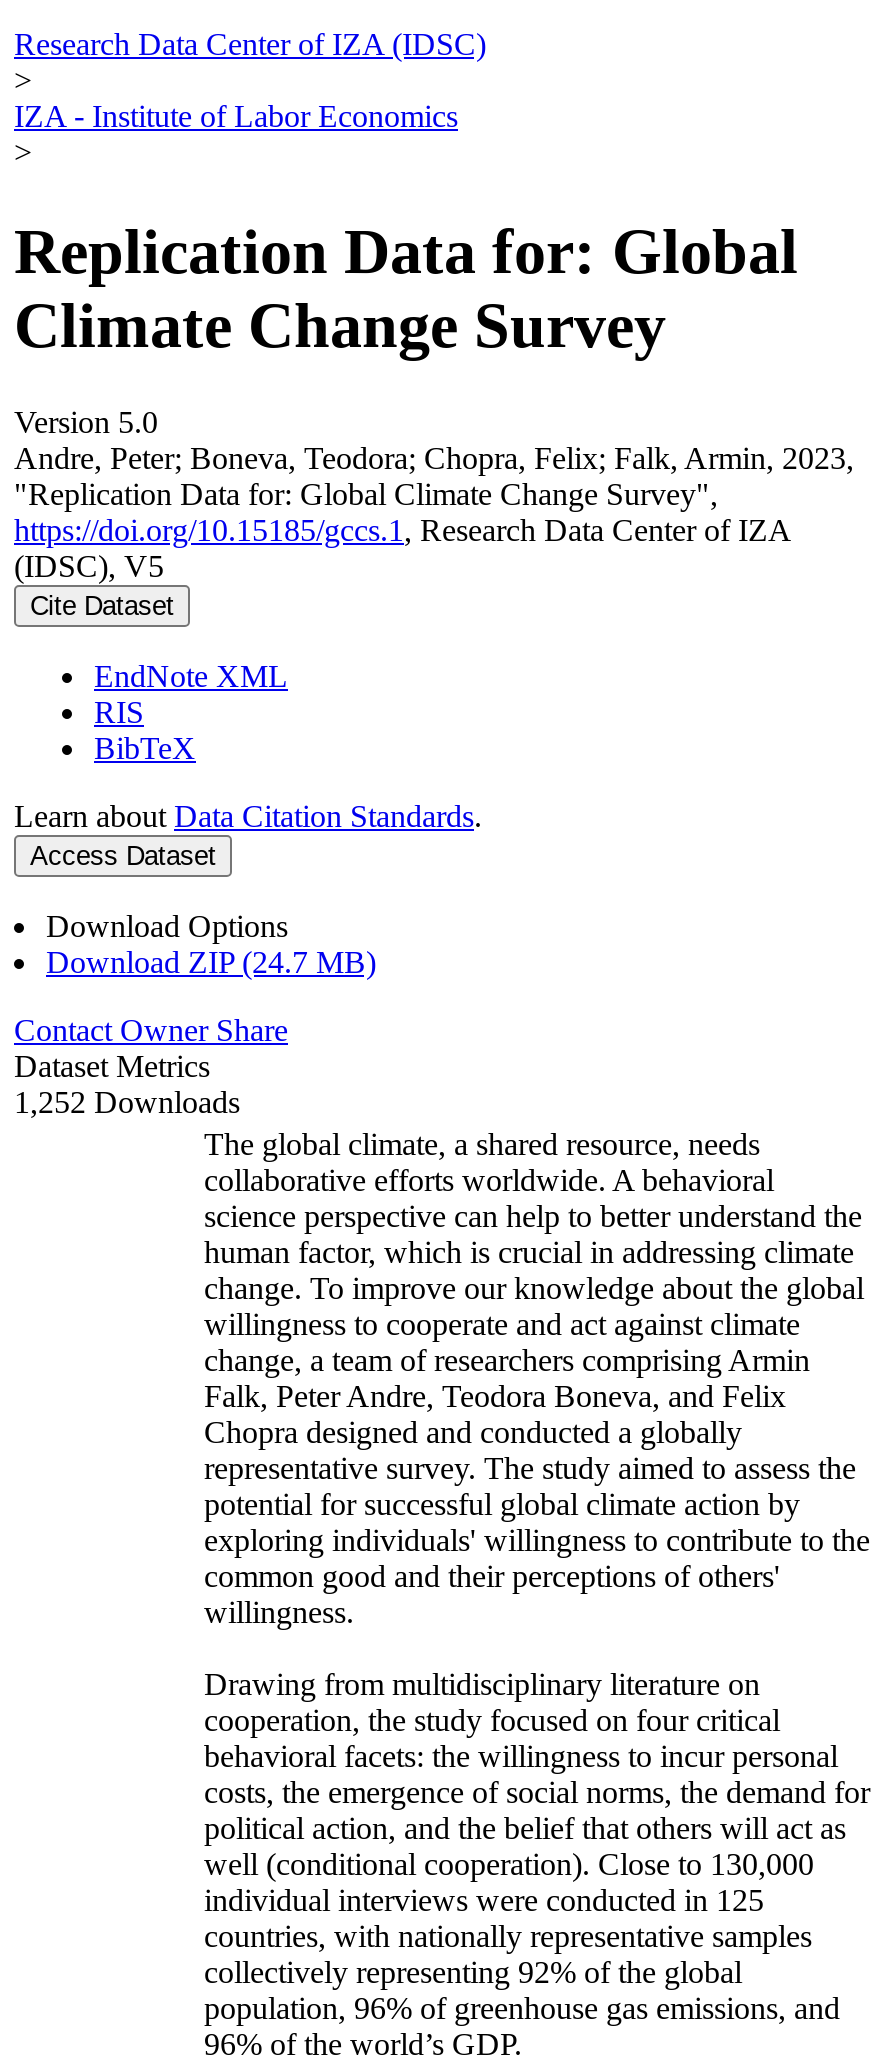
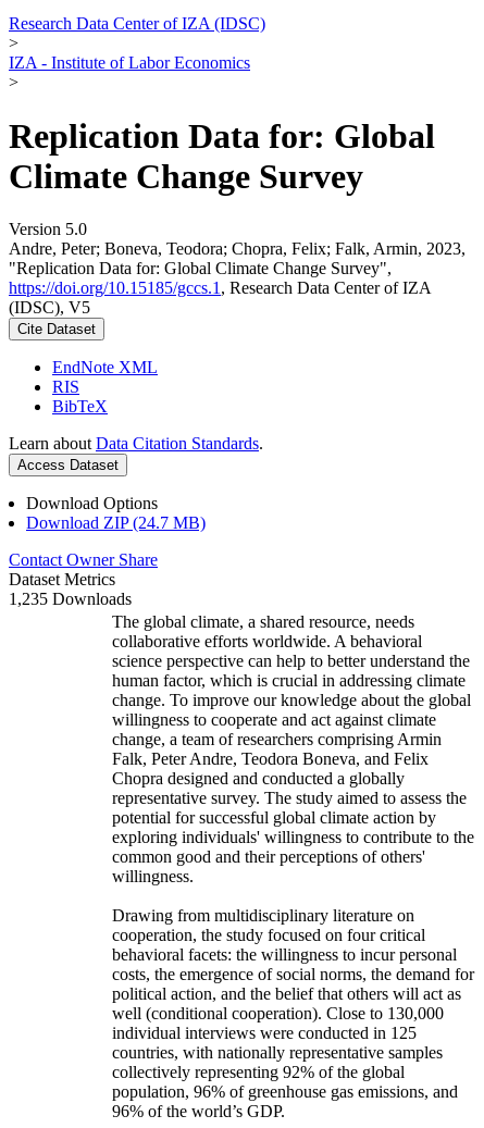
[14,1086,240,1120] 1,252 Downloads -> [9,590,132,608] 1,235 Downloads

